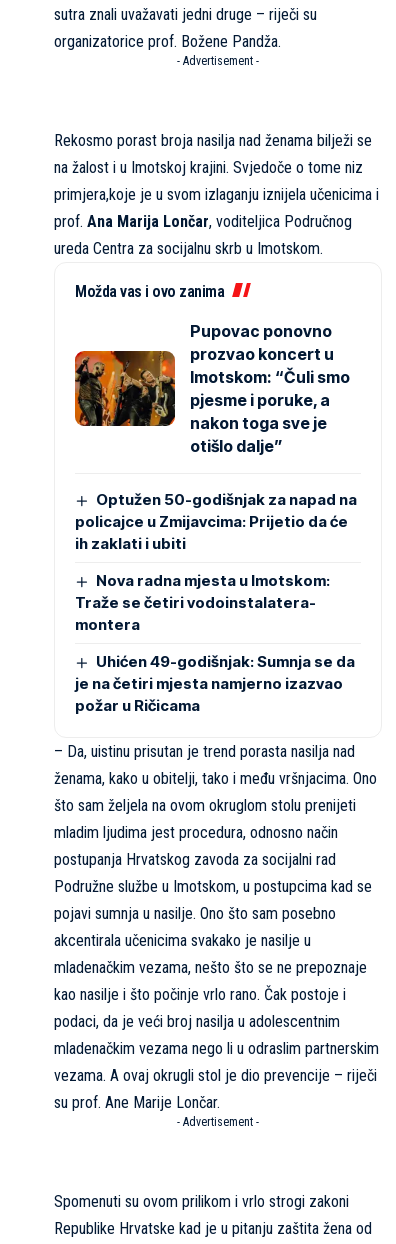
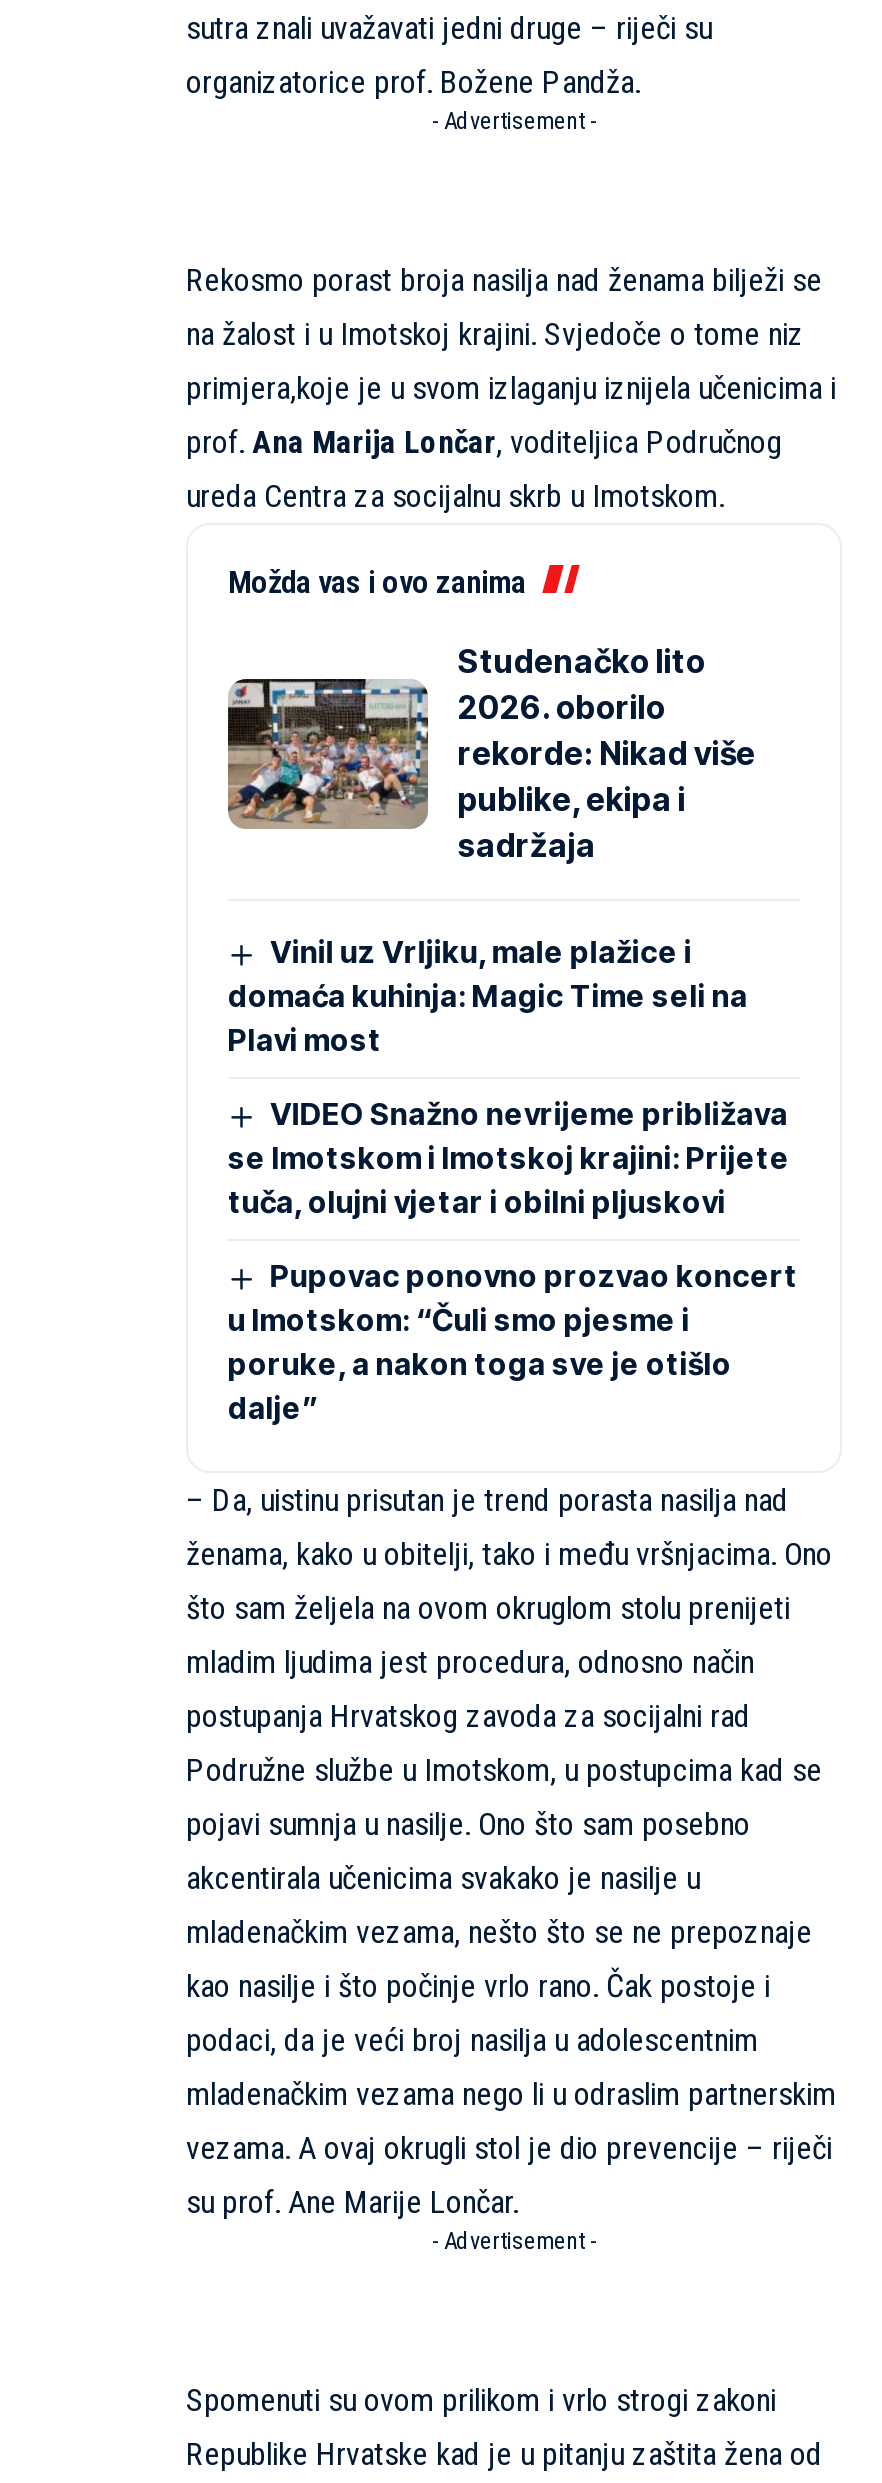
[74,321,350,456] [image] | Pupovac ponovno | prozvao koncert u | Imotskom: “Čuli smo | pjesme i poruke, a | nakon toga sve je | otišlo dalje” -> [226,642,756,866] [image] | Studenačko lito | 2026. oborilo | rekorde: Nikad više | publike, ekipa i | sadržaja
[75,490,357,553] Optužen 50-godišnjak za napad na | policajce u Zmijavcima: Prijetio da će | ih zaklati i ubiti -> [228,934,748,1060] Vinil uz Vrljiku, male plažice i | domaća kuhinja: Magic Time seli na | Plavi most
[75,571,330,634] Nova radna mjesta u Imotskom: | Traže se četiri vodoinstalatera- | montera -> [228,1096,790,1222] VIDEO Snažno nevrijeme približava | se Imotskom i Imotskoj krajini: Prijete | tuča, olujni vjetar i obilni pljuskovi
[75,652,355,715] Uhićen 49-godišnjak: Sumnja se da | je na četiri mjesta namjerno izazvao | požar u Ričicama -> [228,1258,798,1428] Pupovac ponovno prozvao koncert | u Imotskom: “Čuli smo pjesme i | poruke, a nakon toga sve je otišlo | dalje”

